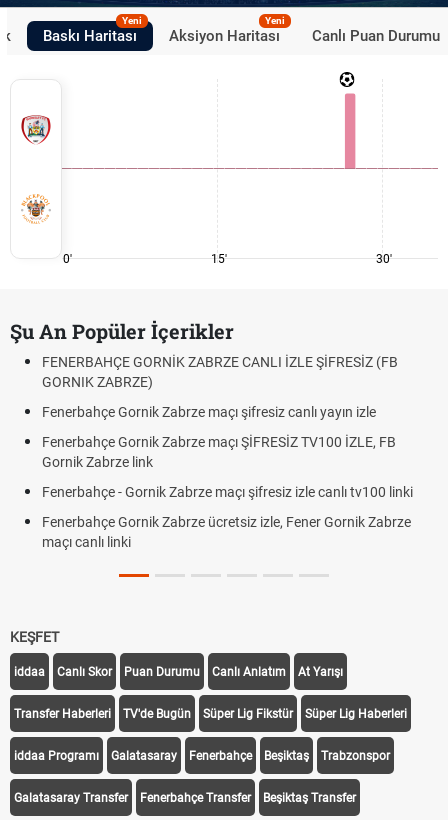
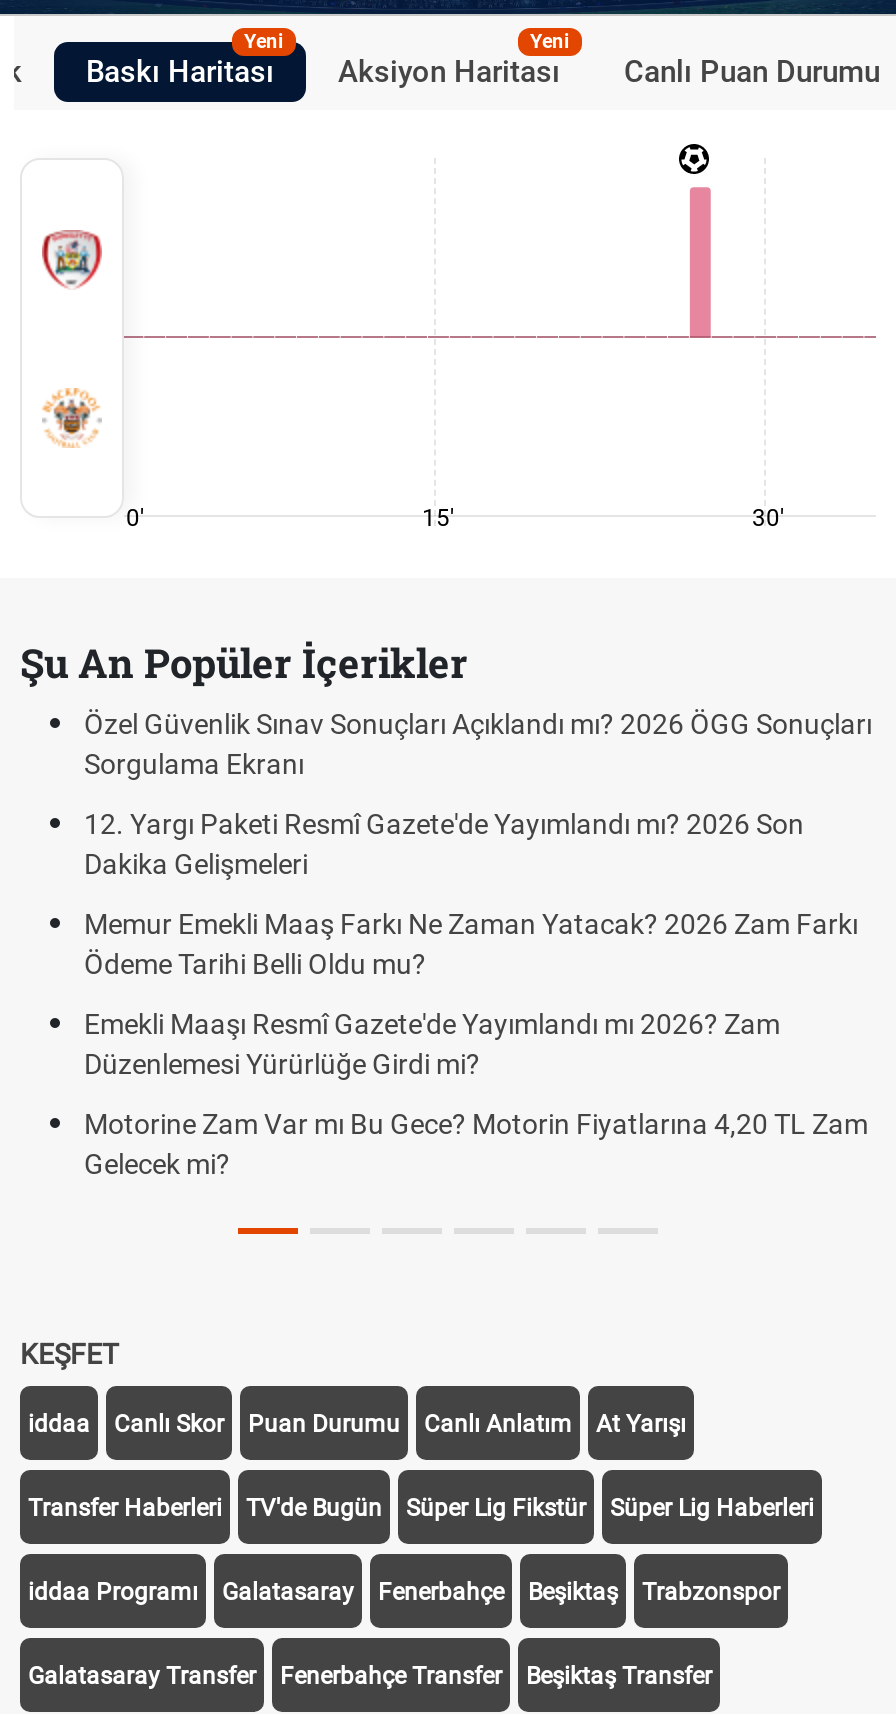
[42,354,398,390] FENERBAHÇE GORNİK ZABRZE CANLI İZLE ŞİFRESİZ (FB | GORNIK ZABRZE) -> [84,708,872,780] Özel Güvenlik Sınav Sonuçları Açıklandı mı? 2026 ÖGG Sonuçları | Sorgulama Ekranı
[42,404,376,420] Fenerbahçe Gornik Zabrze maçı şifresiz canlı yayın izle -> [84,808,804,880] 12. Yargı Paketi Resmî Gazete'de Yayımlandı mı? 2026 Son | Dakika Gelişmeleri
[42,434,396,470] Fenerbahçe Gornik Zabrze maçı ŞİFRESİZ TV100 İZLE, FB | Gornik Zabrze link -> [84,908,858,980] Memur Emekli Maaş Farkı Ne Zaman Yatacak? 2026 Zam Farkı | Ödeme Tarihi Belli Oldu mu?
[42,484,413,500] Fenerbahçe - Gornik Zabrze maçı şifresiz izle canlı tv100 linki -> [84,1008,780,1080] Emekli Maaşı Resmî Gazete'de Yayımlandı mı 2026? Zam | Düzenlemesi Yürürlüğe Girdi mi?
[42,514,411,550] Fenerbahçe Gornik Zabrze ücretsiz izle, Fener Gornik Zabrze | maçı canlı linki -> [84,1108,868,1180] Motorine Zam Var mı Bu Gece? Motorin Fiyatlarına 4,20 TL Zam | Gelecek mi?

